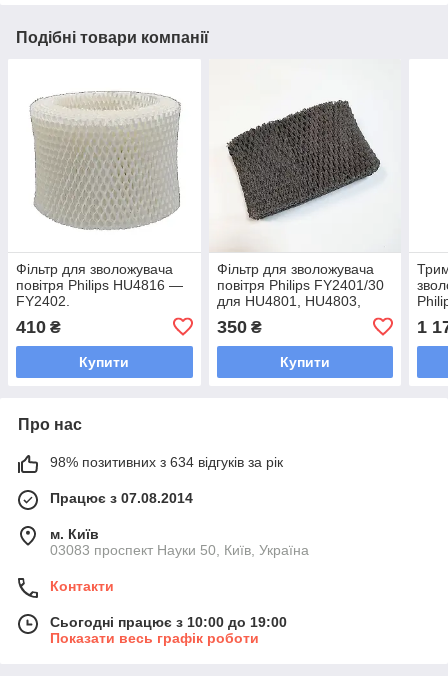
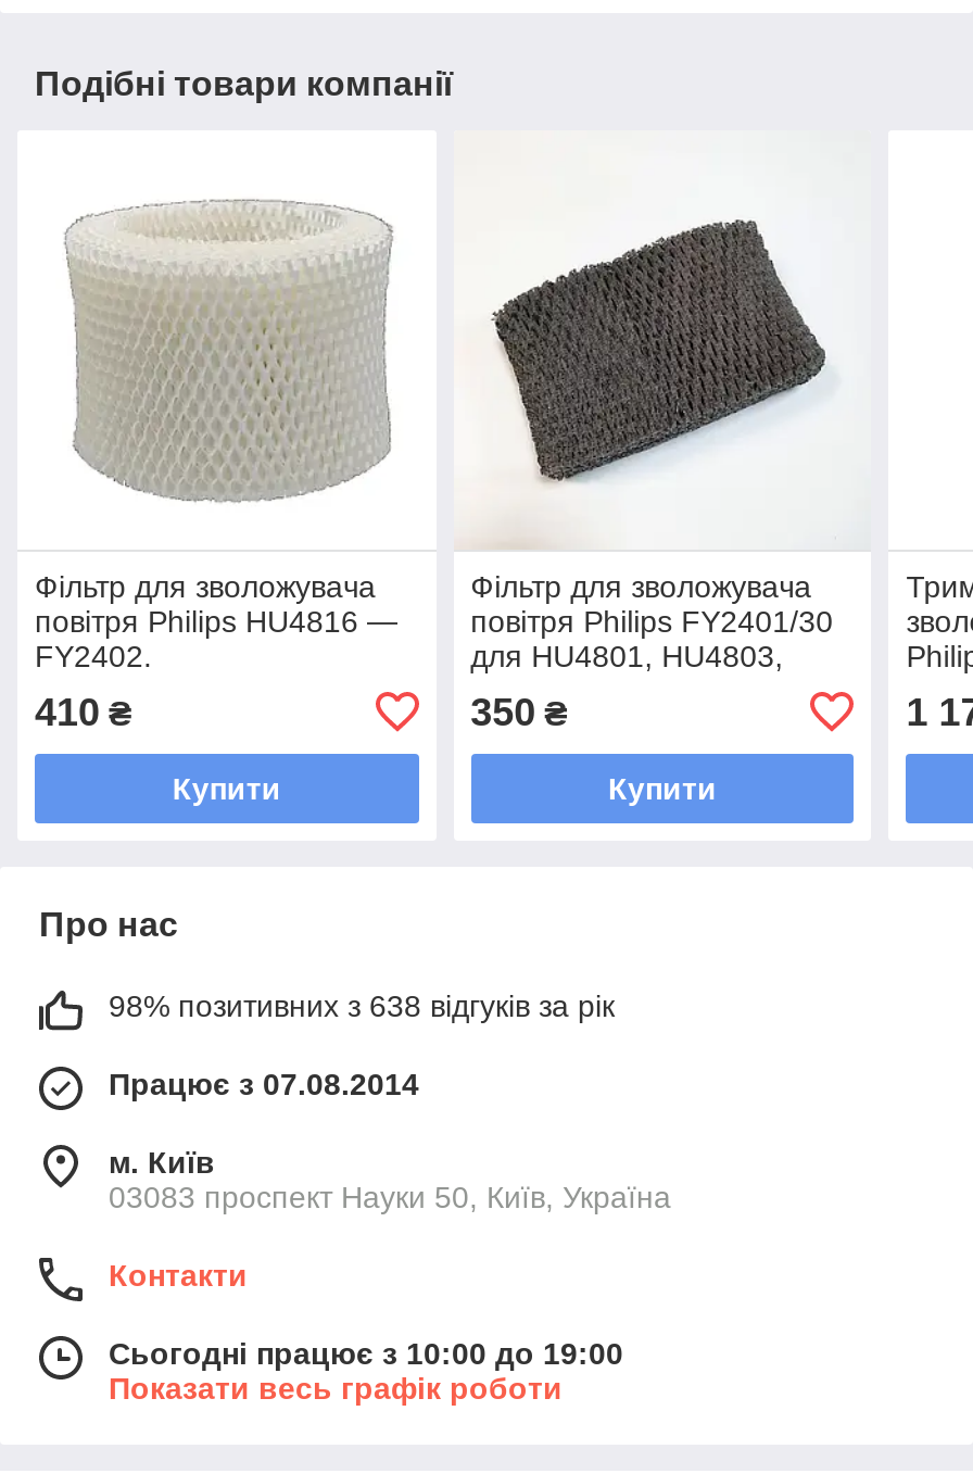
[50,454,283,470] 98% позитивних з 634 відгуків за рік -> [109,988,615,1023] 98% позитивних з 638 відгуків за рік

